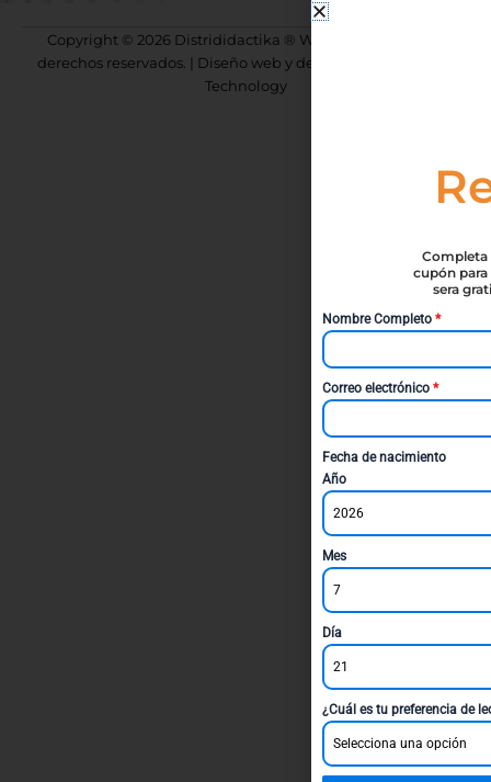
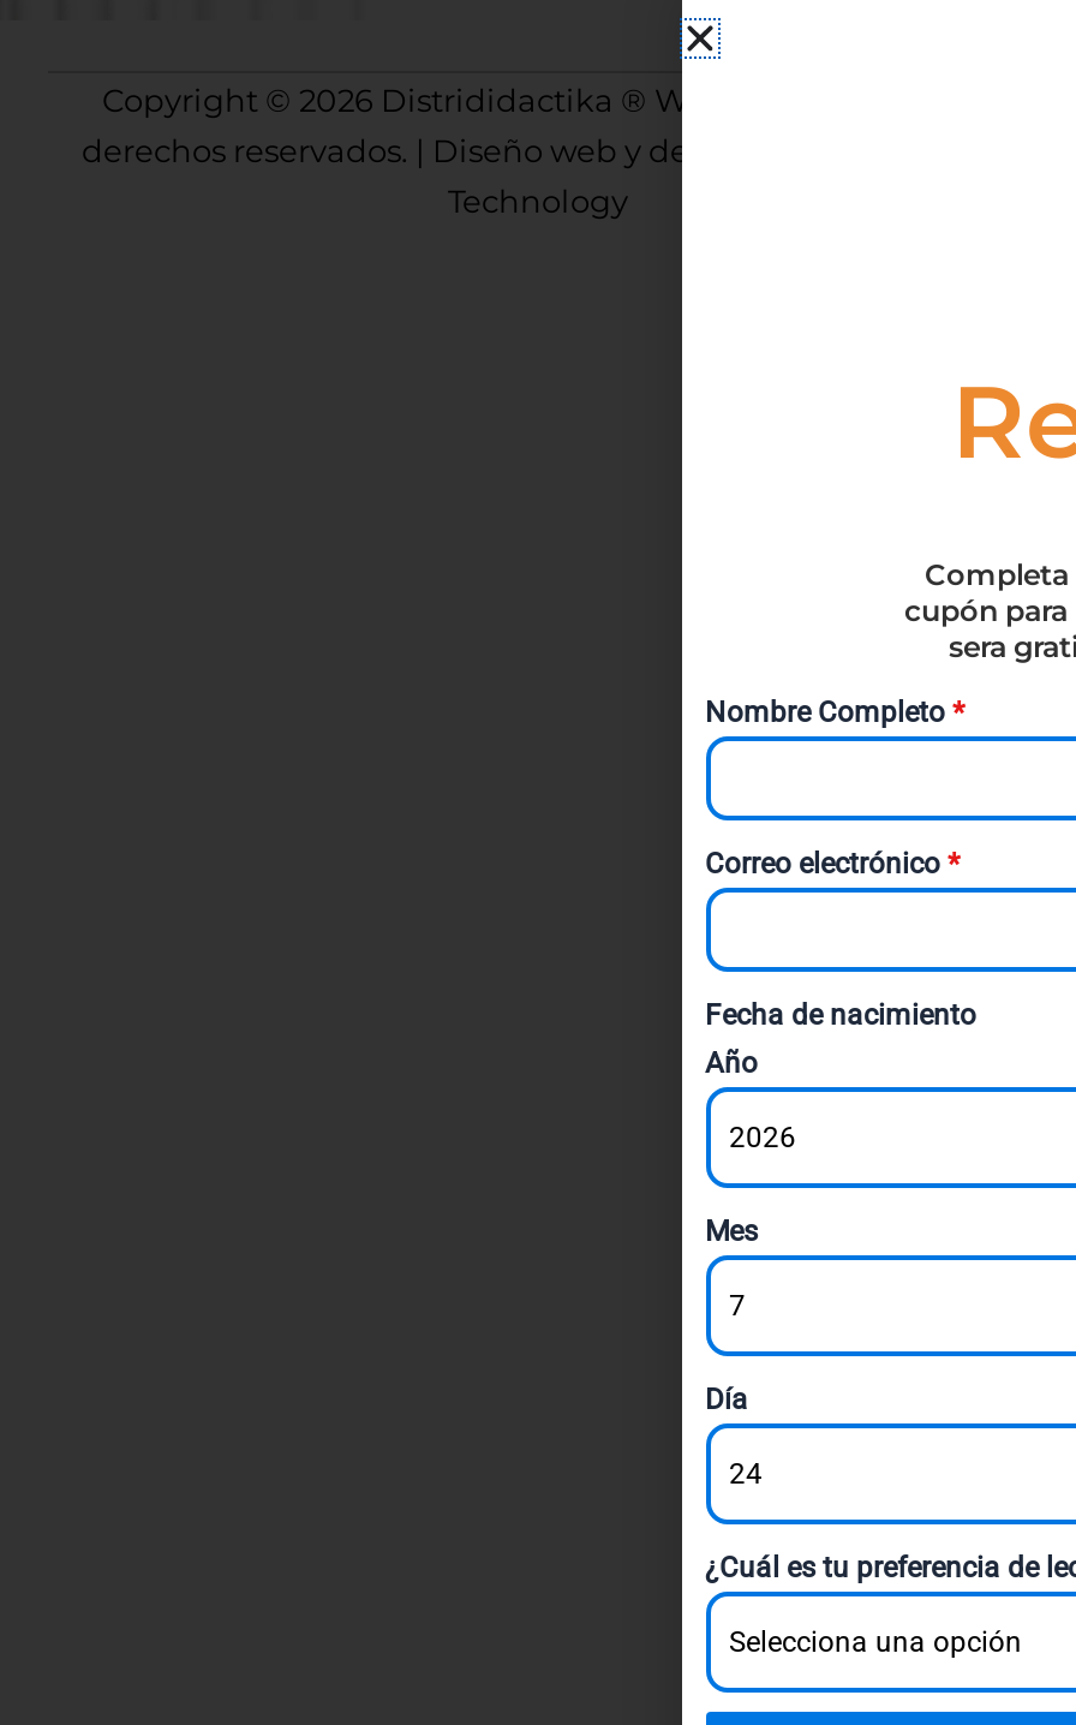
[333,659,348,675] 21 -> [729,1457,763,1491] 24

